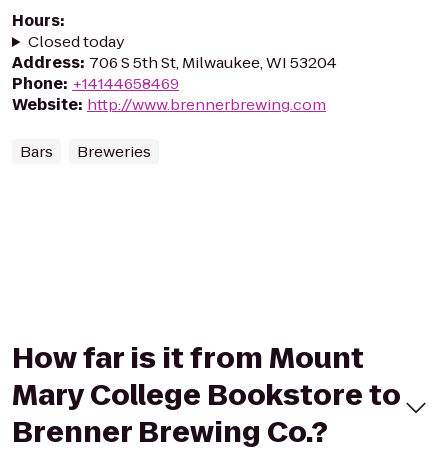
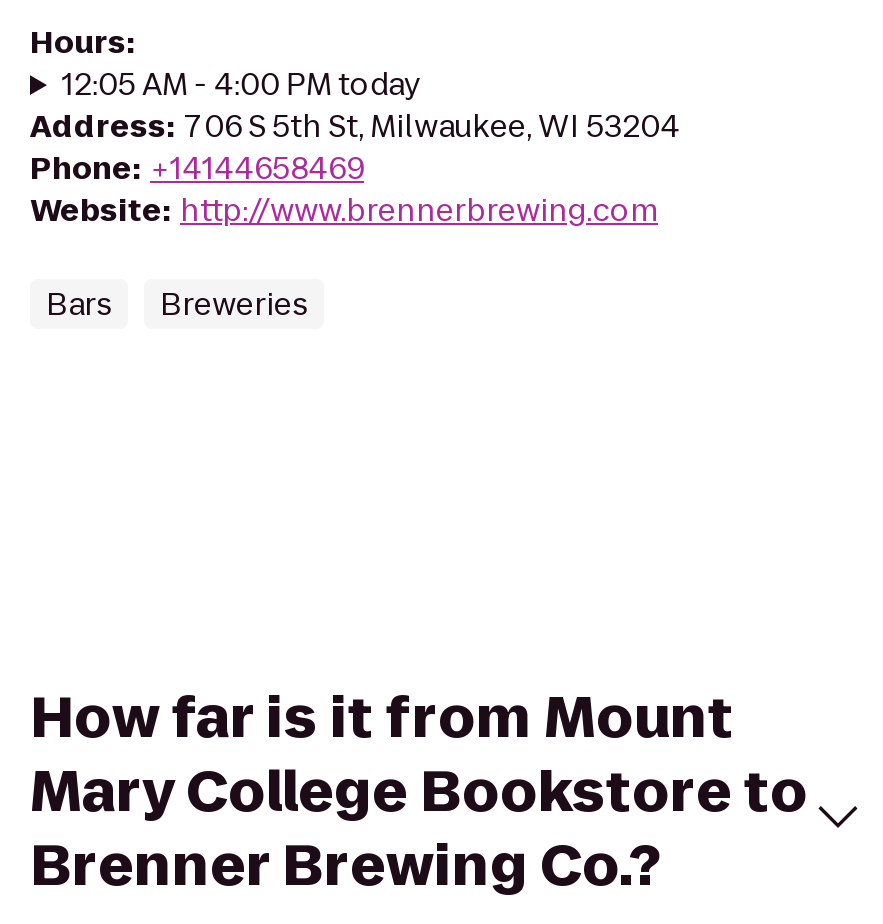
[28,31,125,52] Closed today -> [62,63,422,105] 12:05 AM - 4:00 PM today

